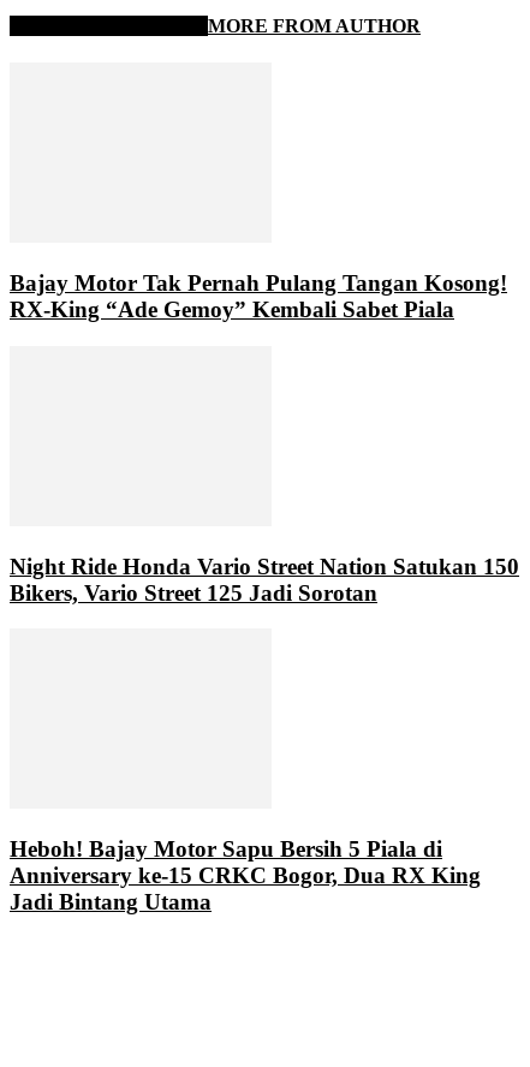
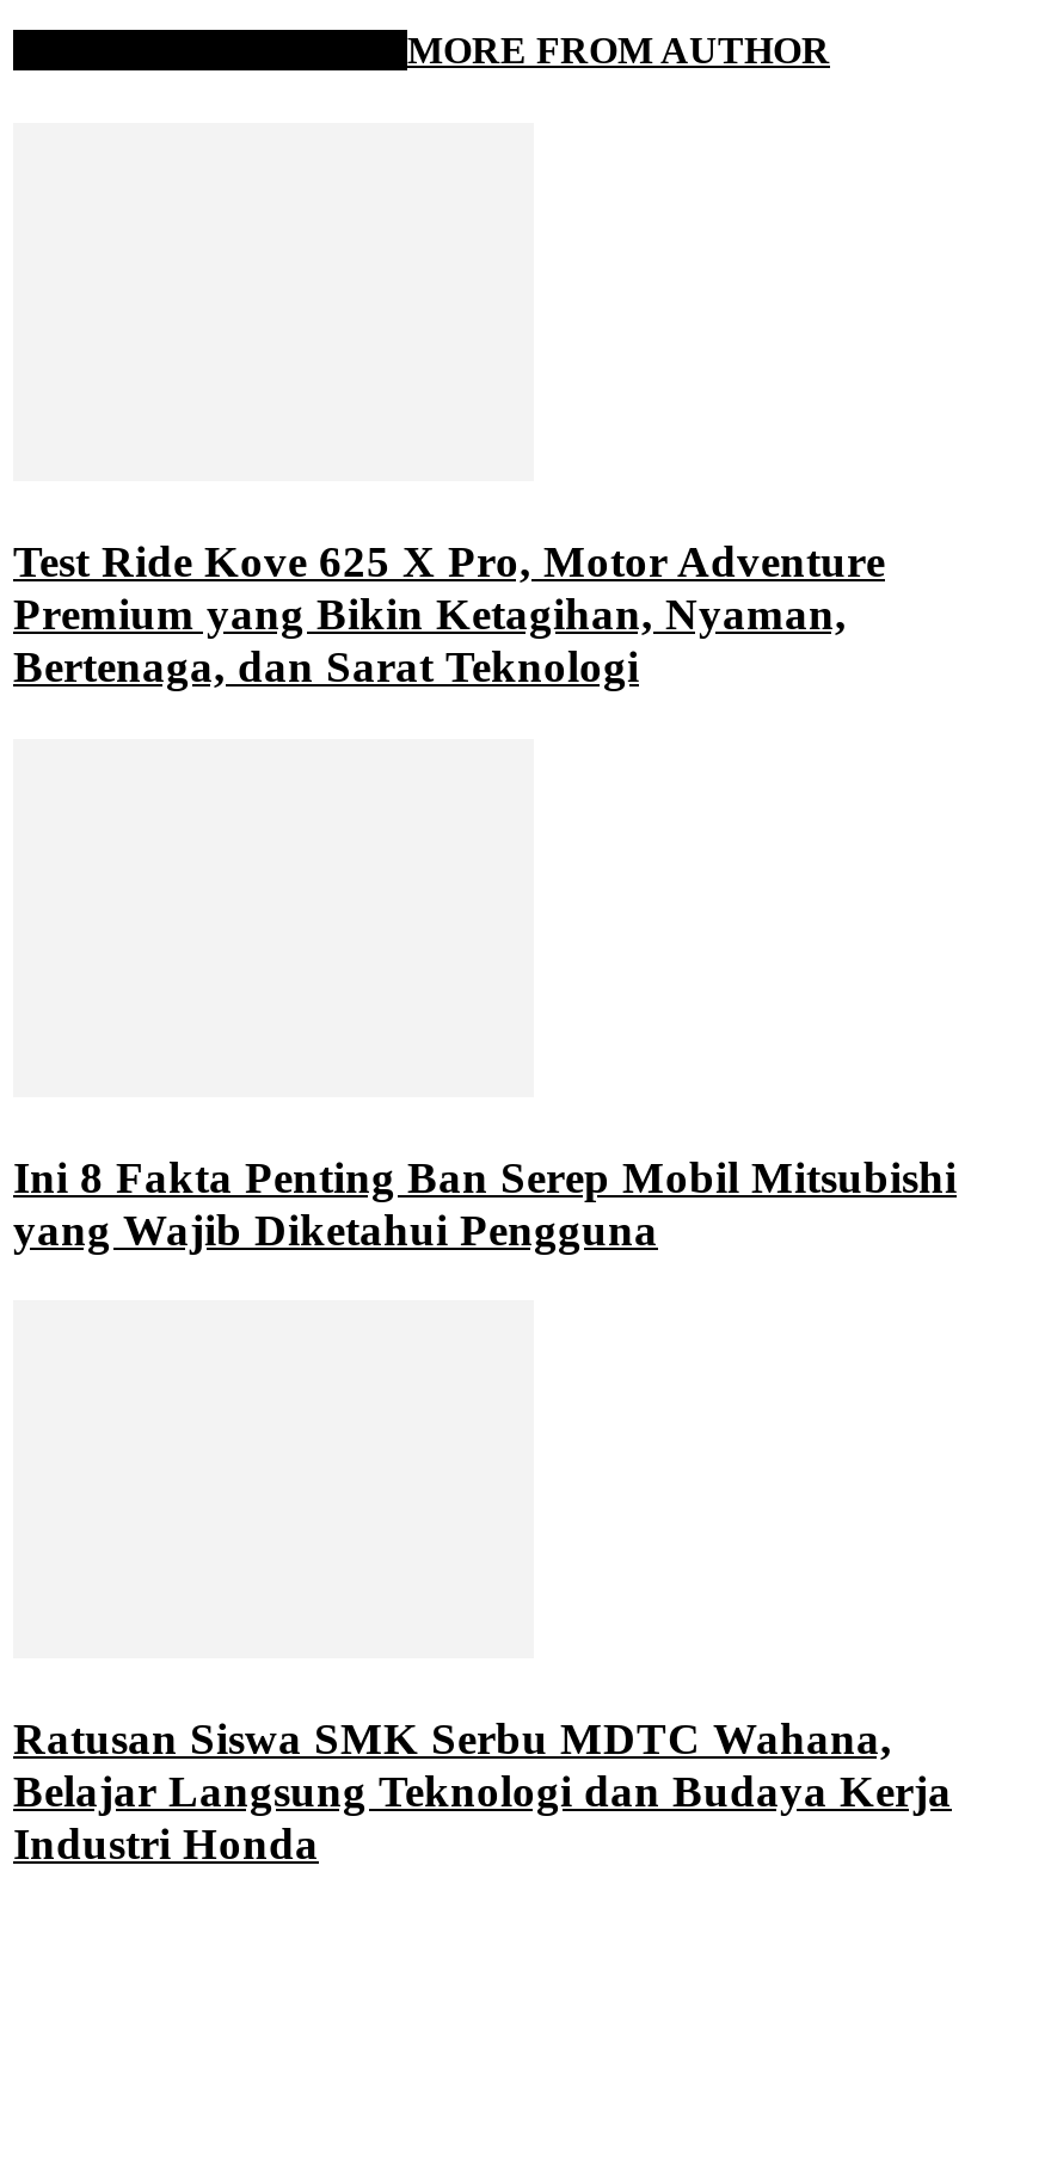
[10,270,507,322] Bajay Motor Tak Pernah Pulang Tangan Kosong! | RX-King “Ade Gemoy” Kembali Sabet Piala -> [13,536,885,692] Test Ride Kove 625 X Pro, Motor Adventure | Premium yang Bikin Ketagihan, Nyaman, | Bertenaga, dan Sarat Teknologi
[10,553,519,605] Night Ride Honda Vario Street Nation Satukan 150 | Bikers, Vario Street 125 Jadi Sorotan -> [13,1151,957,1254] Ini 8 Fakta Penting Ban Serep Mobil Mitsubishi | yang Wajib Diketahui Pengguna
[10,836,481,914] Heboh! Bajay Motor Sapu Bersih 5 Piala di | Anniversary ke-15 CRKC Bogor, Dua RX King | Jadi Bintang Utama -> [13,1713,952,1868] Ratusan Siswa SMK Serbu MDTC Wahana, | Belajar Langsung Teknologi dan Budaya Kerja | Industri Honda

